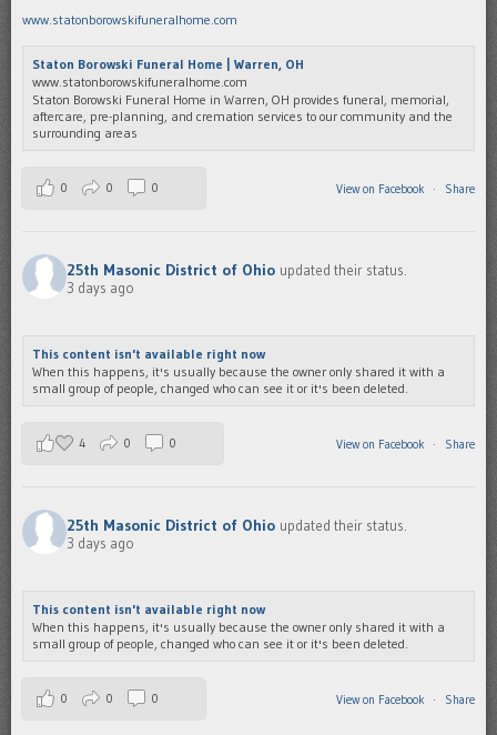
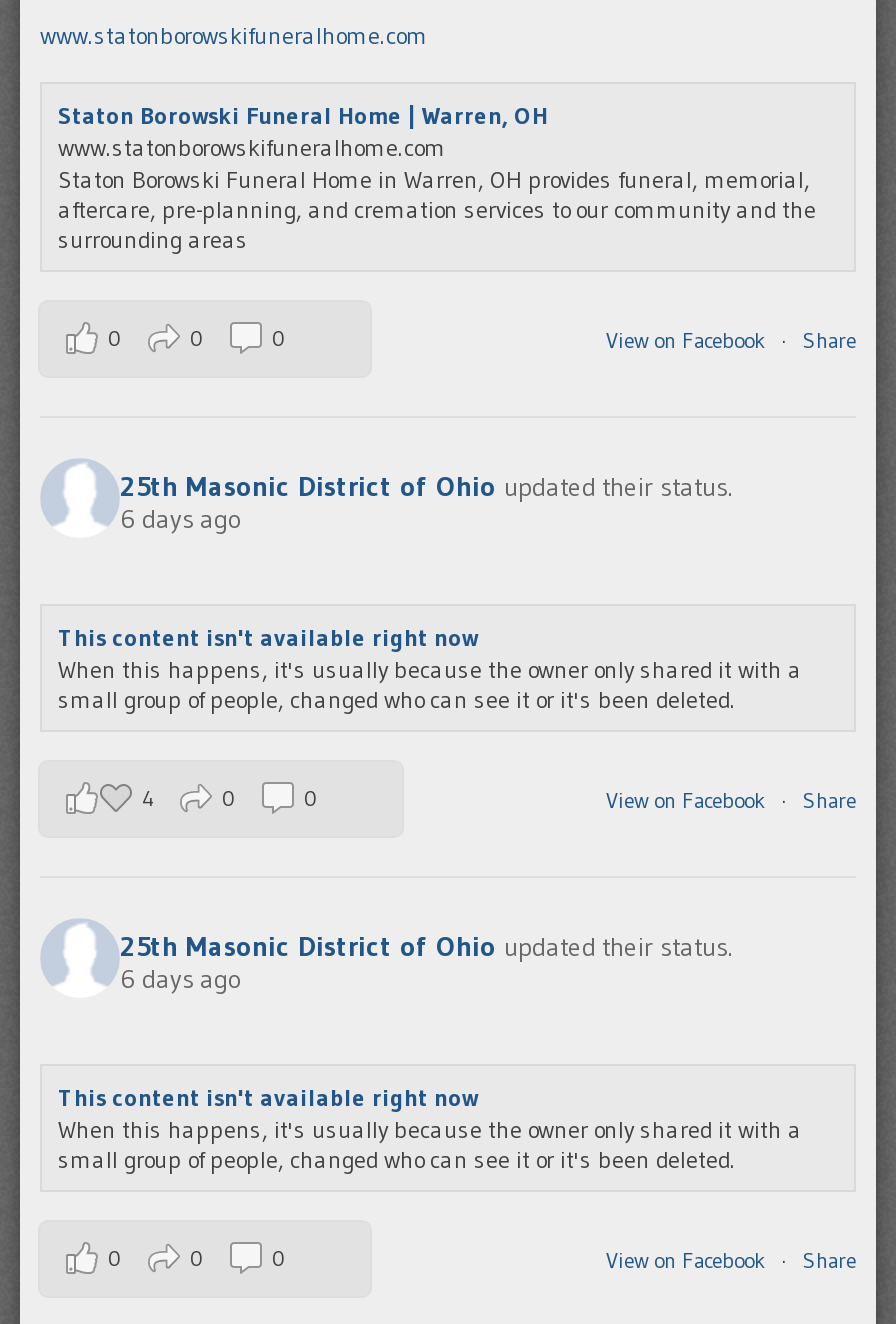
[67,278,134,296] 3 days ago -> [120,501,244,533] 6 days ago
[67,534,134,551] 3 days ago -> [120,961,244,993] 6 days ago

